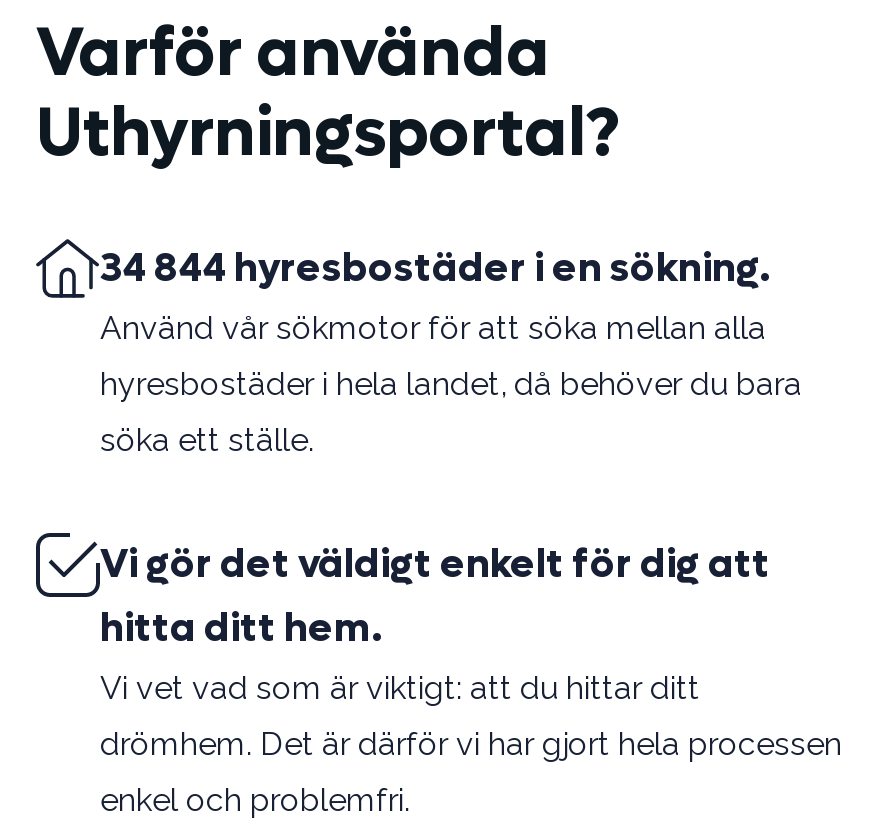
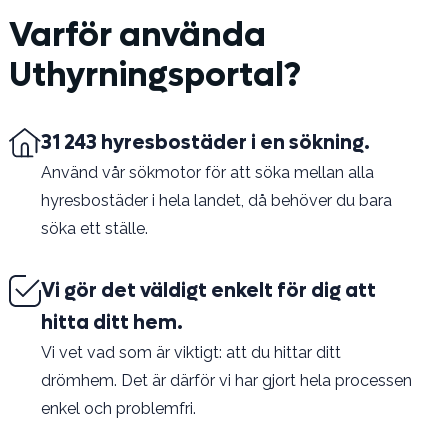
[100,243,772,295] 34 844 hyresbostäder i en sökning. -> [41,130,370,156] 31 243 hyresbostäder i en sökning.

